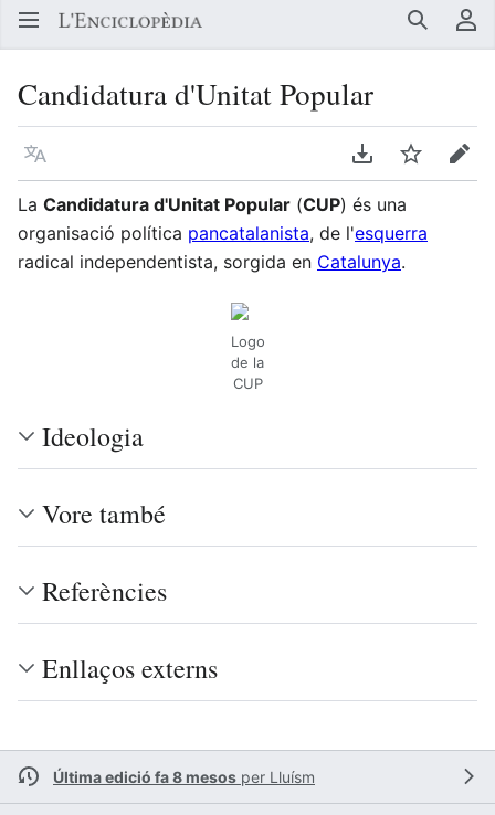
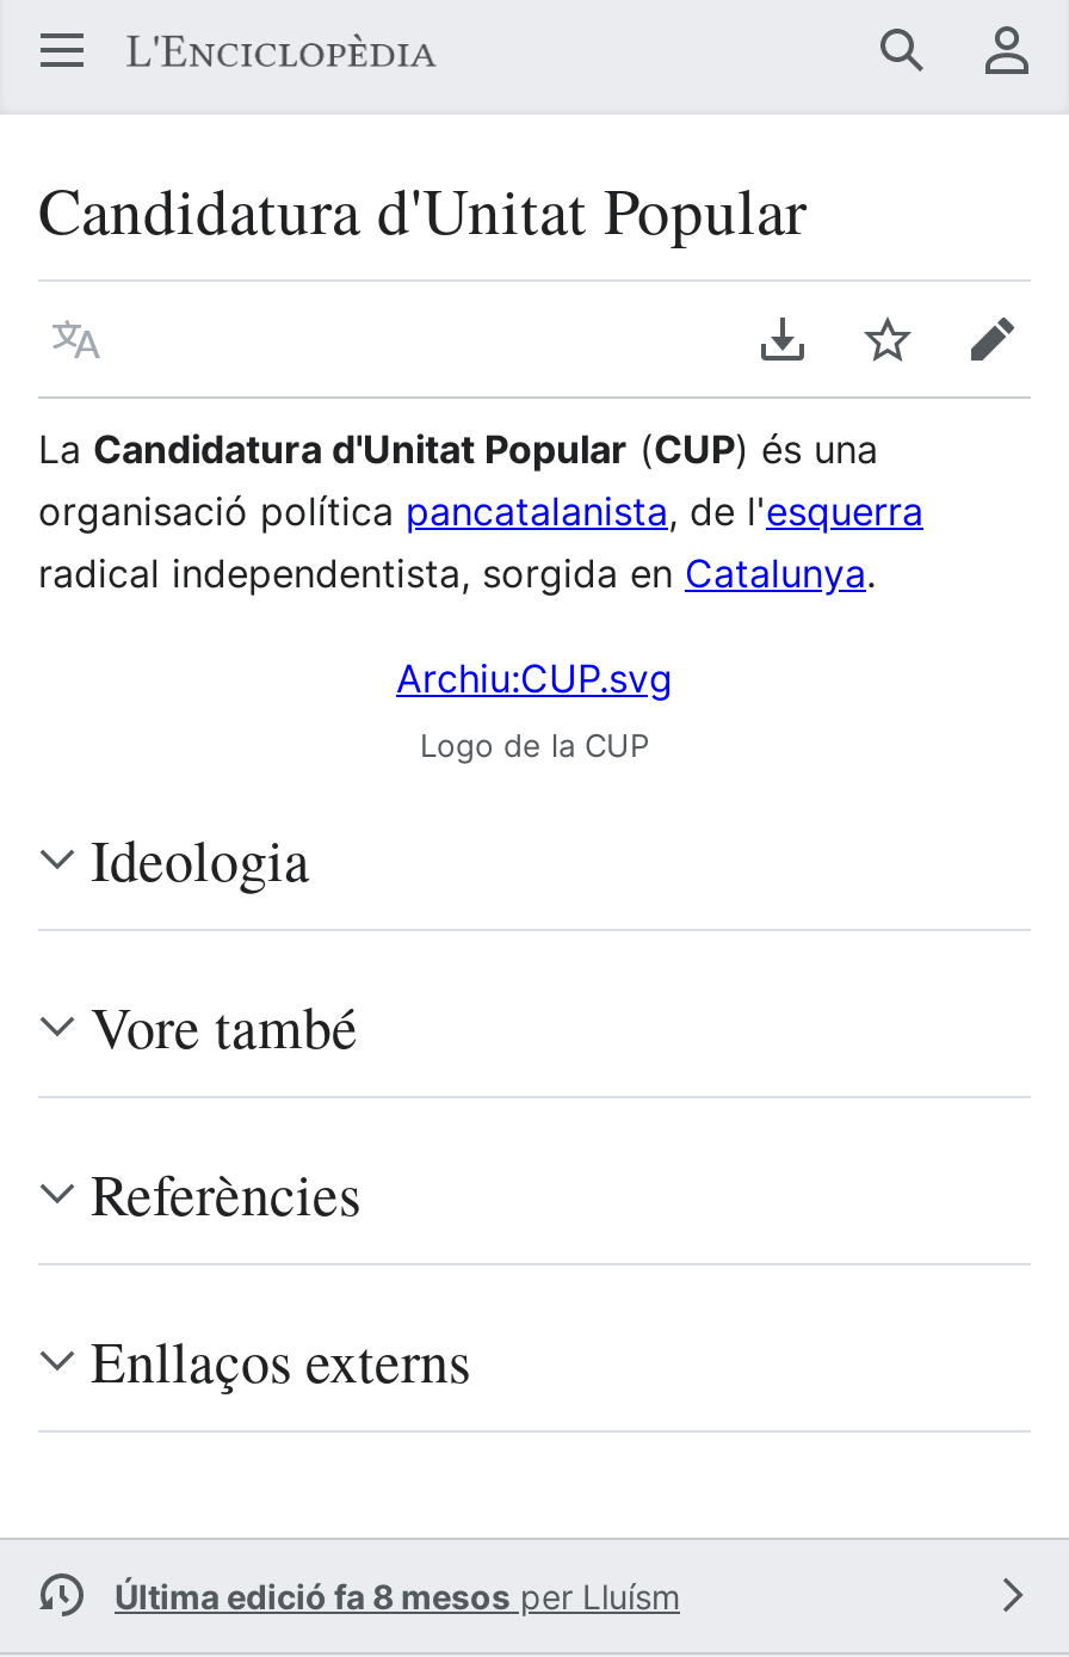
[230,333,265,392] Logo | de la | CUP -> [396,653,673,764] Archiu:CUP.svg | Logo de la CUP

